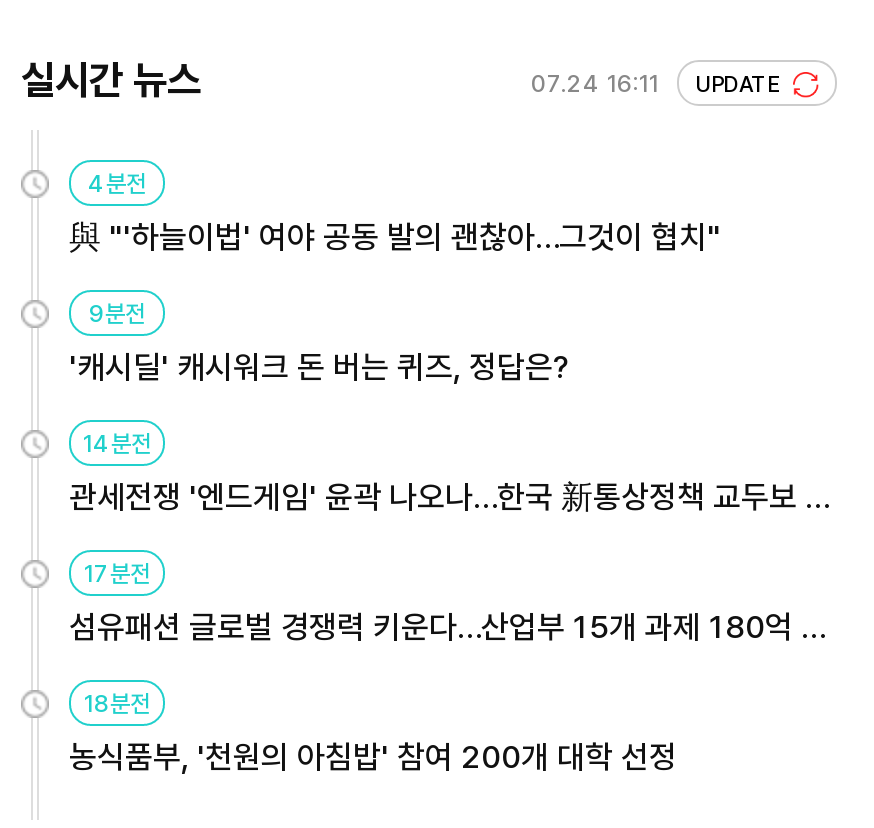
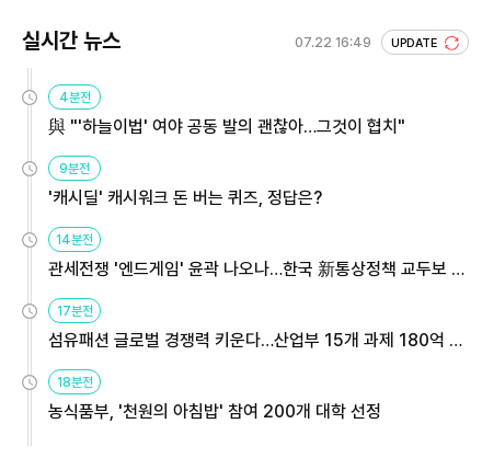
[531,70,785,98] 07.24 16:11 UPDATE -> [295,35,440,50] 07.22 16:49 UPDATE

